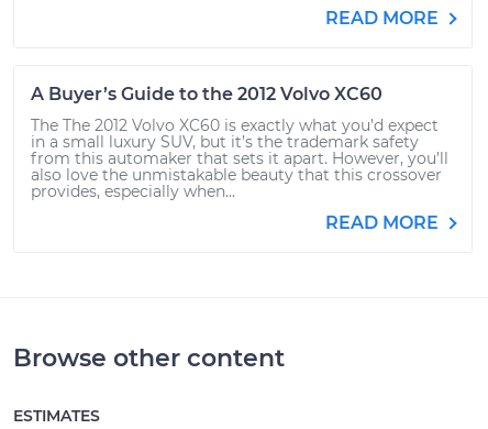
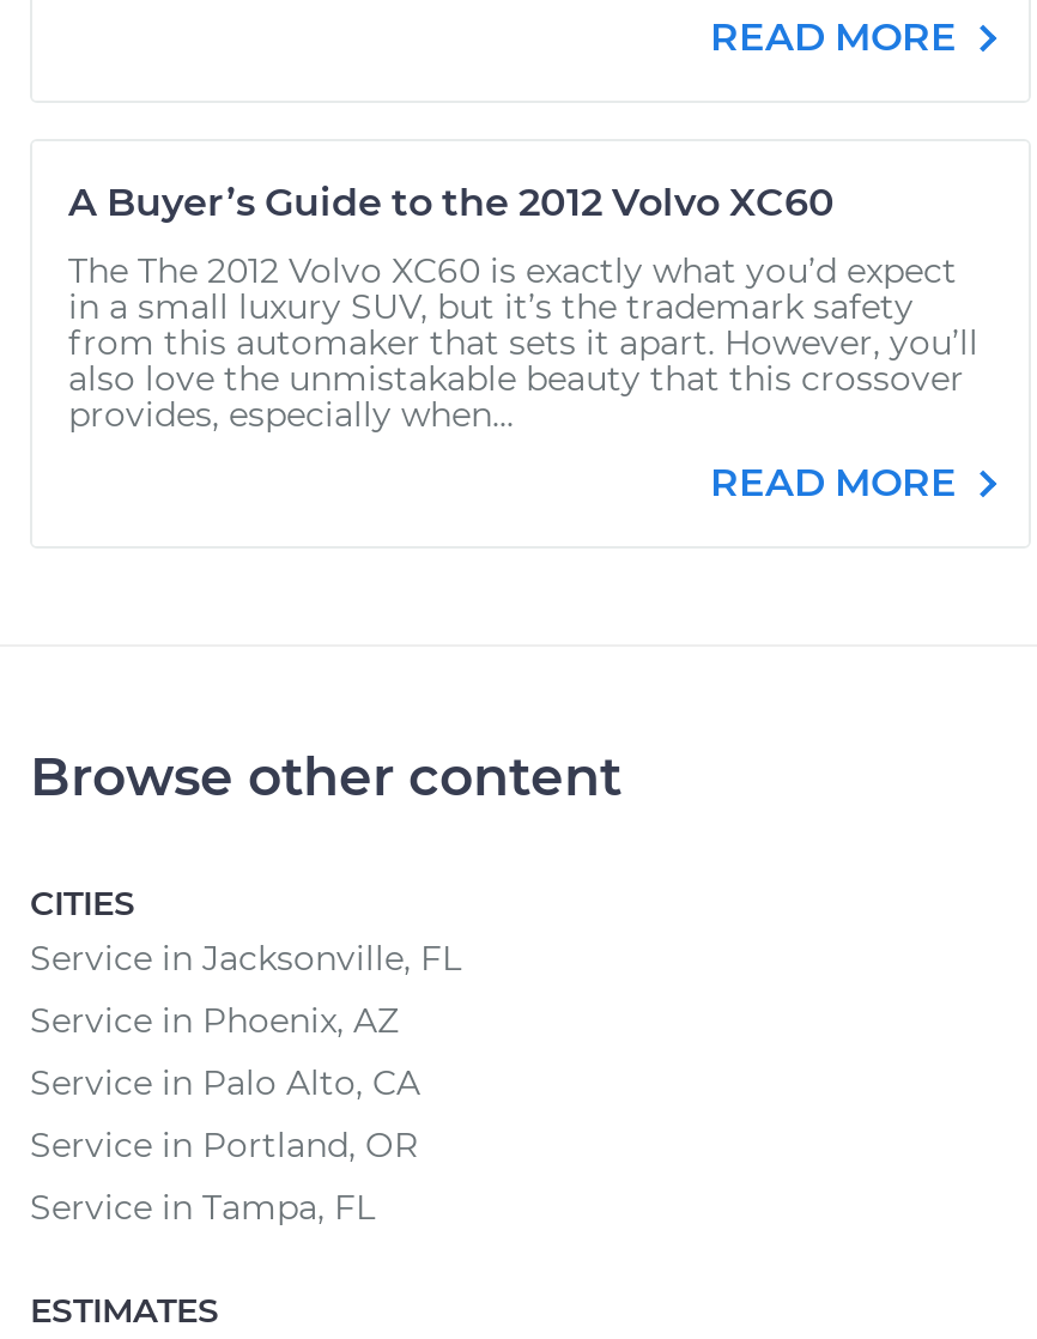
none -> [30,881,461,1229] CITIES | Service in Jacksonville, FL | Service in Phoenix, AZ | Service in Palo Alto, CA | Service in Portland, OR | Service in Tampa, FL

